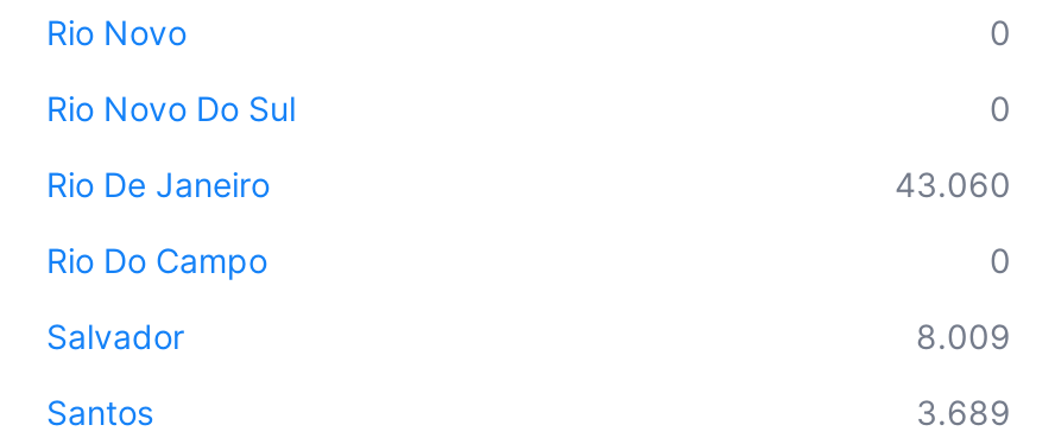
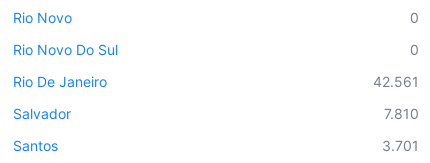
[46,163,1011,279] 43.060 | Rio Do Campo | 0 -> [373,73,419,90] 42.561
[916,315,1011,355] 8.009 -> [384,105,419,122] 7.810
[916,391,1011,431] 3.689 -> [382,137,419,154] 3.701

